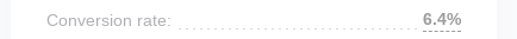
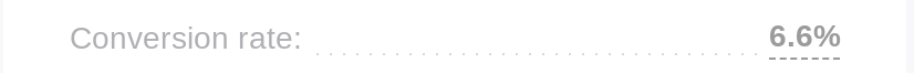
[423,9,461,28] 6.4% -> [769,18,840,53] 6.6%

